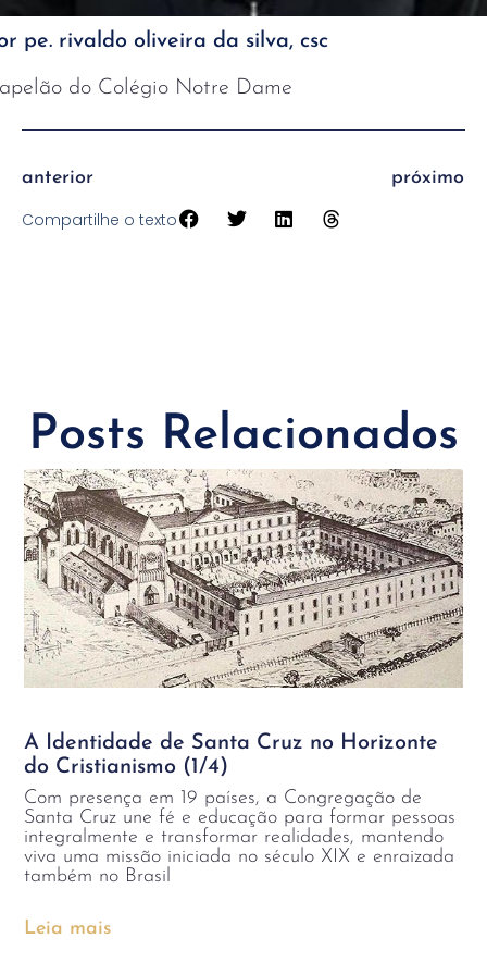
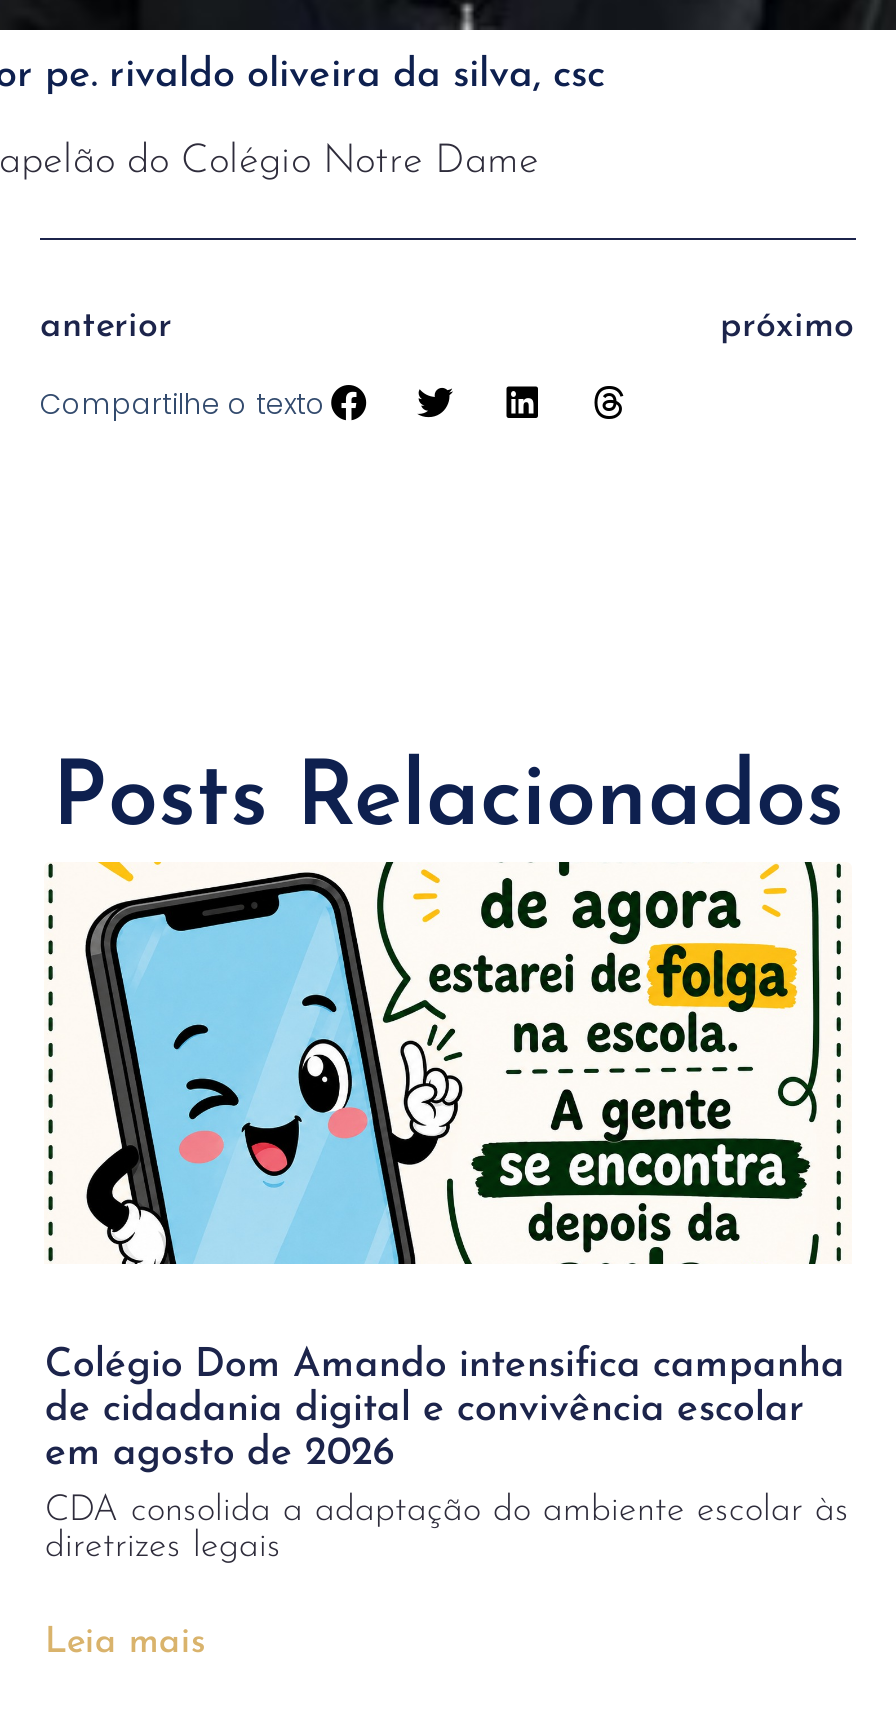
[23,468,464,689] [image] -> [46,860,852,1266] [image]
[24,732,456,887] A Identidade de Santa Cruz no Horizonte | do Cristianismo (1/4) | Com presença em 19 países, a Congregação de | Santa Cruz une fé e educação para formar pessoas | integralmente e transformar realidades, mantendo | viva uma missão iniciada no século XIX e enraizada | também no Brasil -> [45,1346,849,1566] Colégio Dom Amando intensifica campanha | de cidadania digital e convivência escolar | em agosto de 2026 | CDA consolida a adaptação do ambiente escolar às | diretrizes legais

